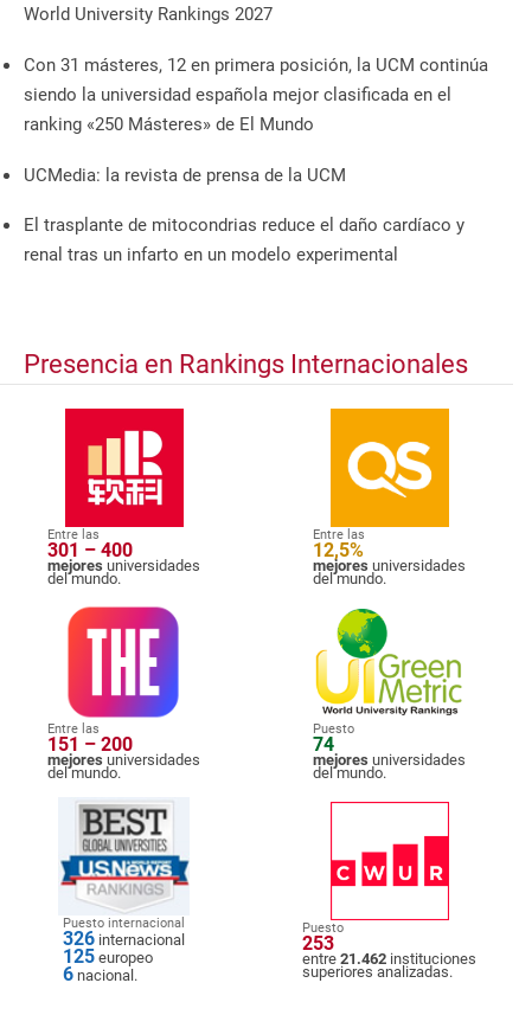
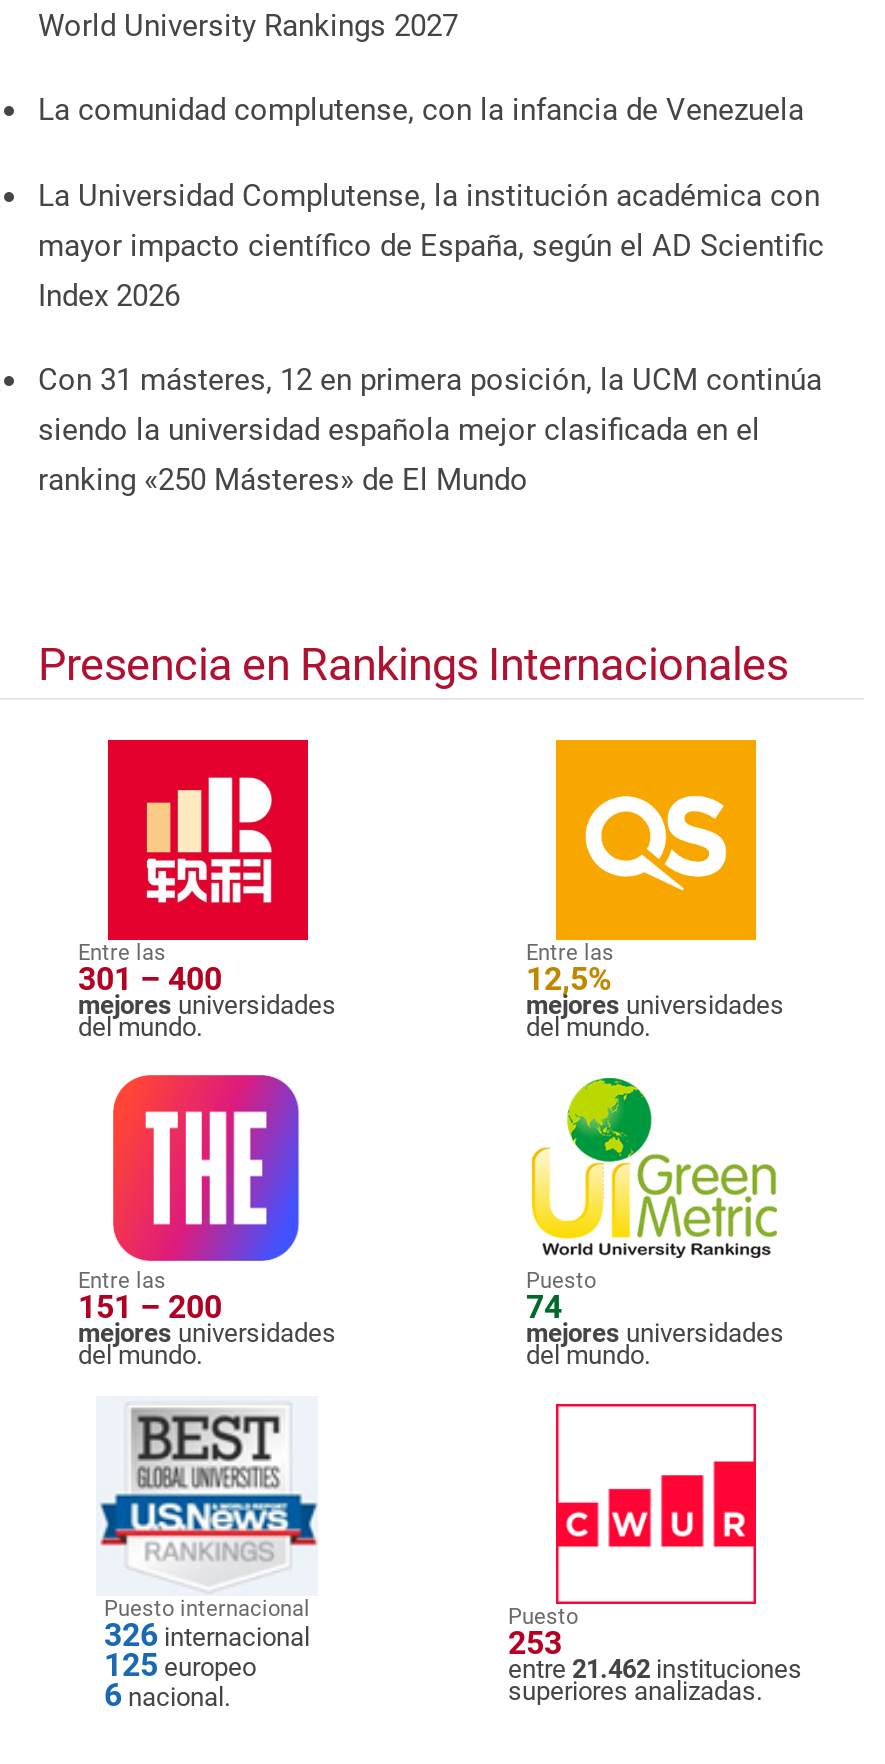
none -> [38,92,824,313] La comunidad complutense, con la infancia de Venezuela | La Universidad Complutense, la institución académica con | mayor impacto científico de España, según el AD Scientific | Index 2026
moved [24,54,488,135] -> [38,362,822,498]: Con 31 másteres, 12 en primera posición, la UCM continúa | siendo la universidad española mejor clasificada en el | ranking «250 Másteres» de El Mundo
[24,164,464,266] UCMedia: la revista de prensa de la UCM | El trasplante de mitocondrias reduce el daño cardíaco y | renal tras un infarto en un modelo experimental -> none

